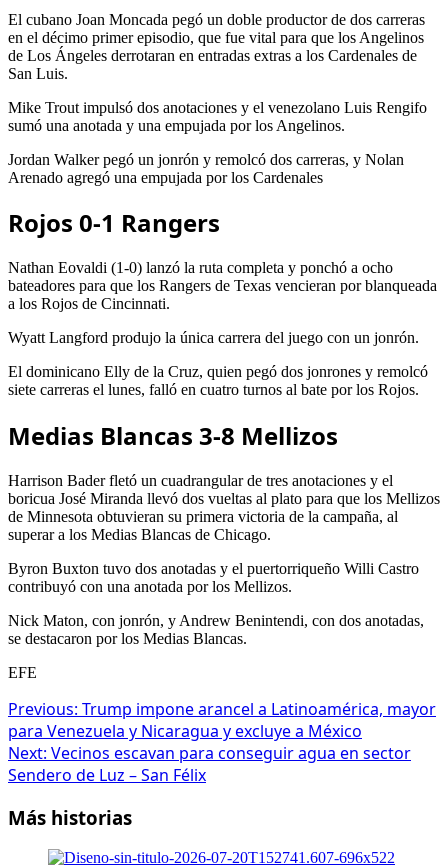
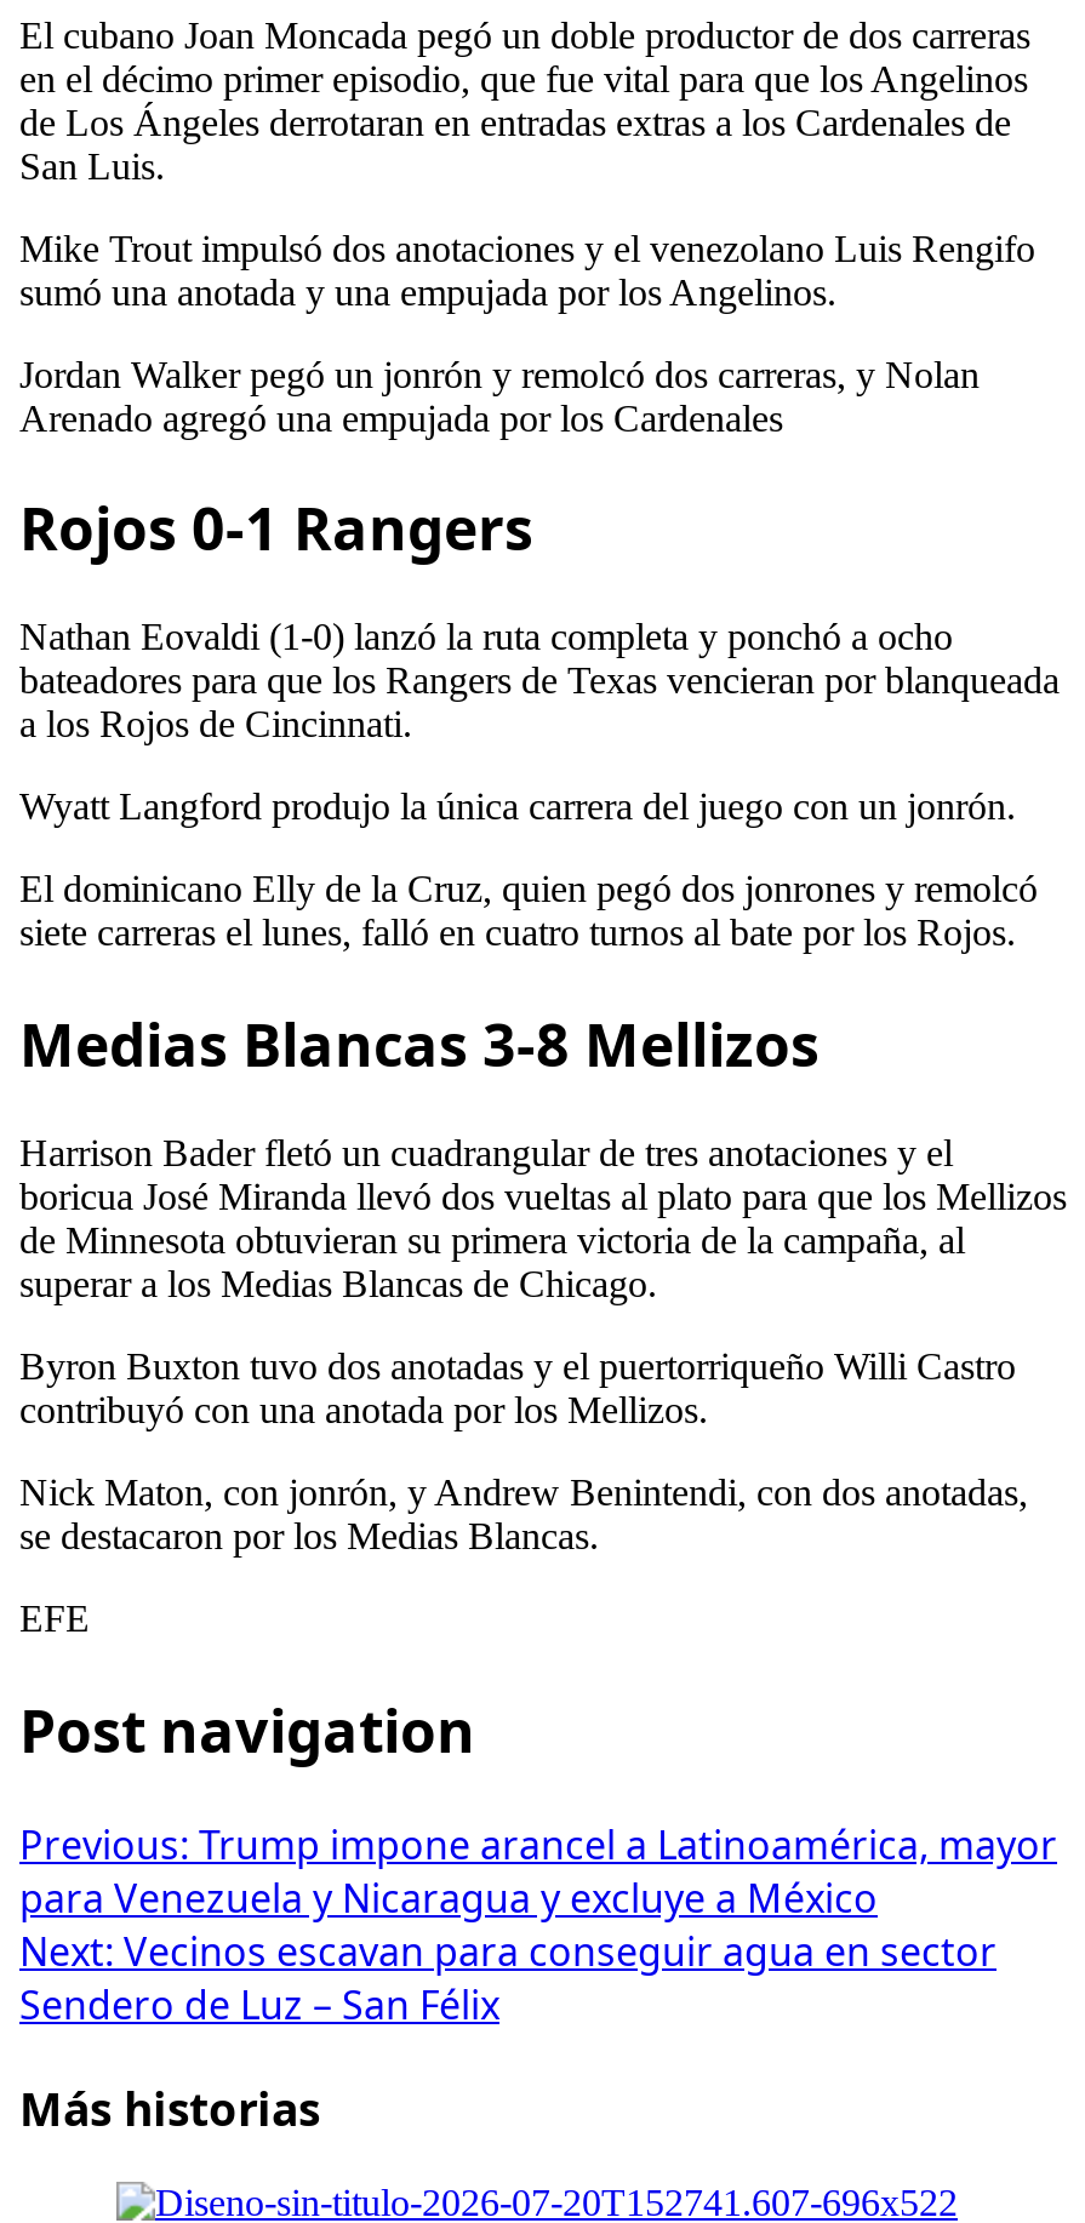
none -> [19,1690,475,1770] Post navigation

